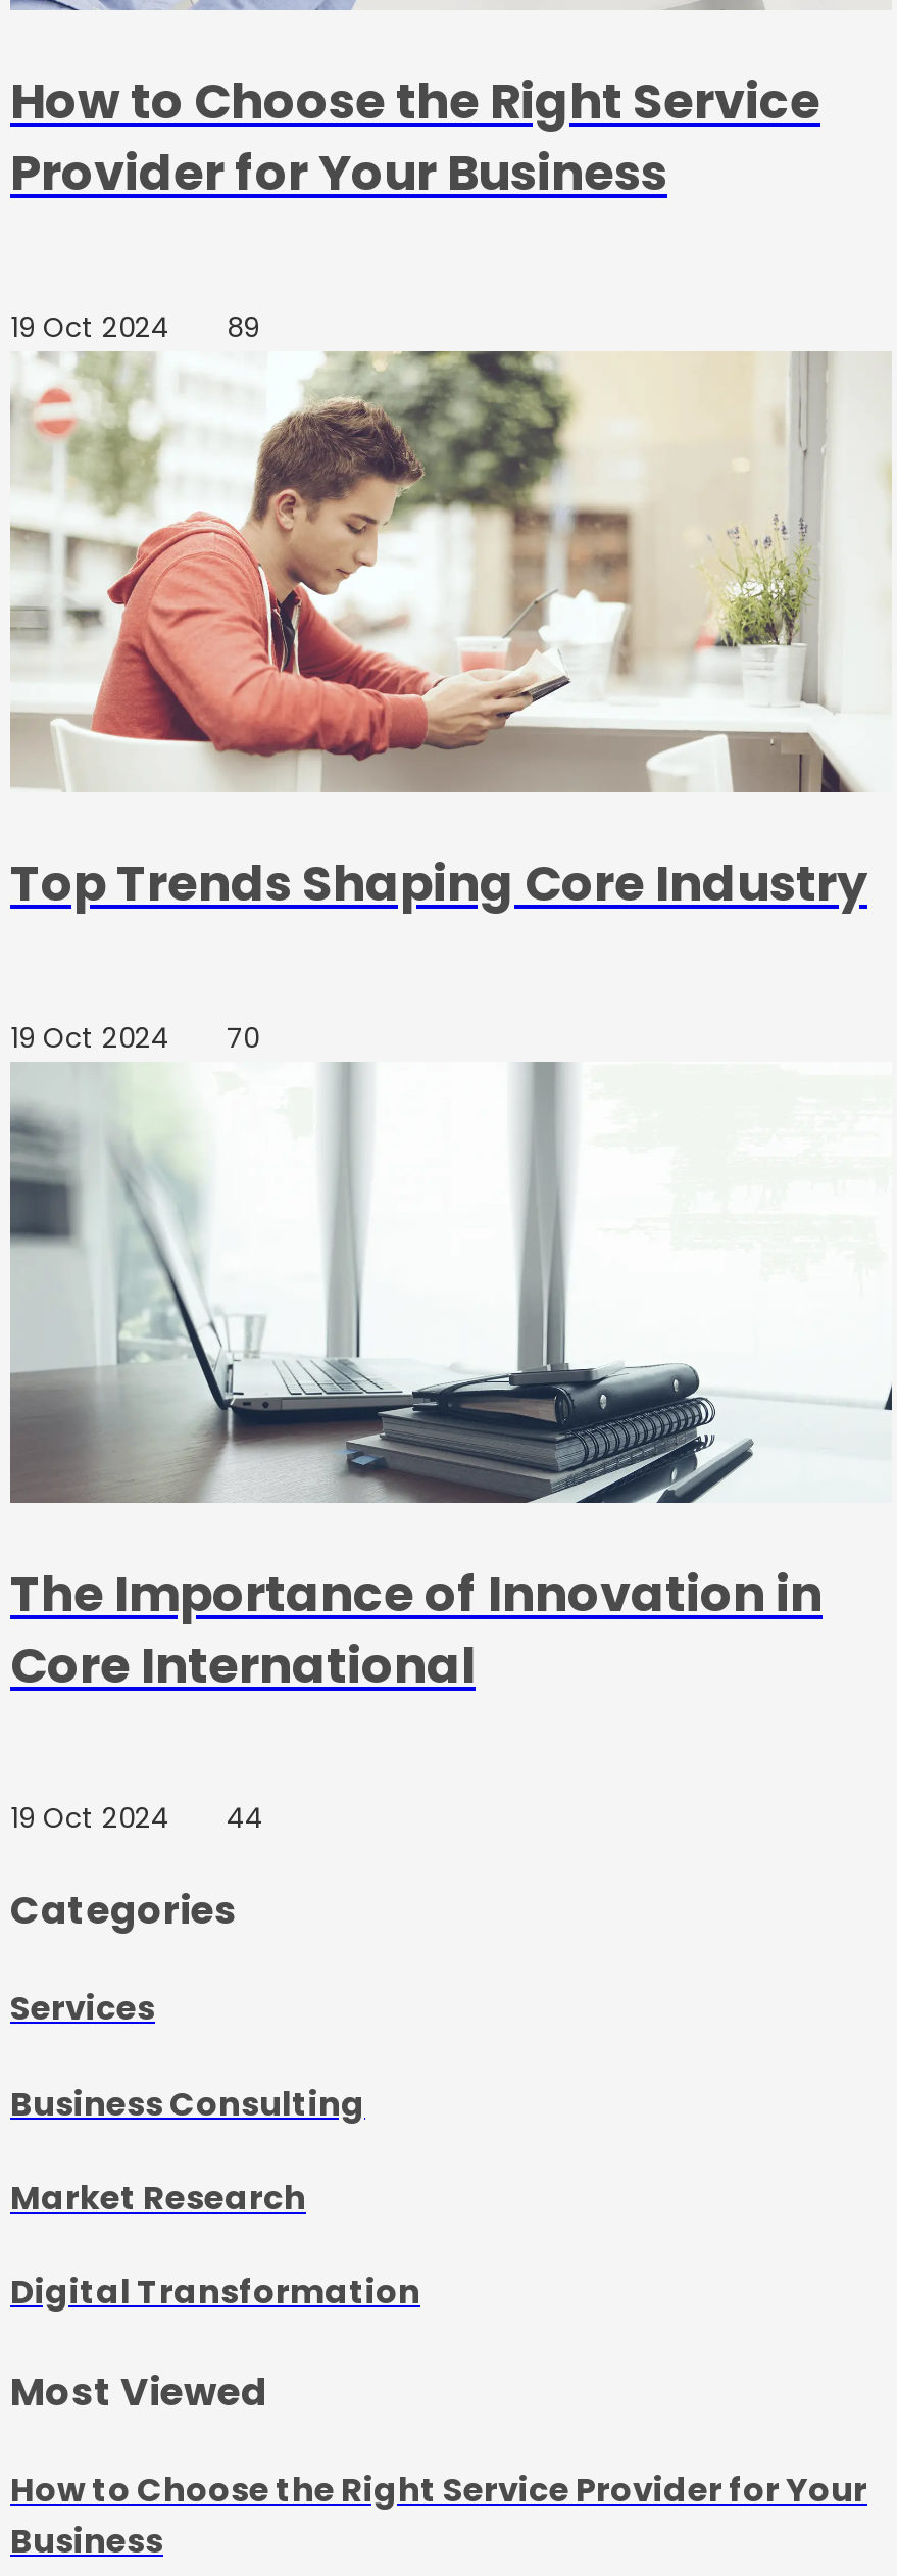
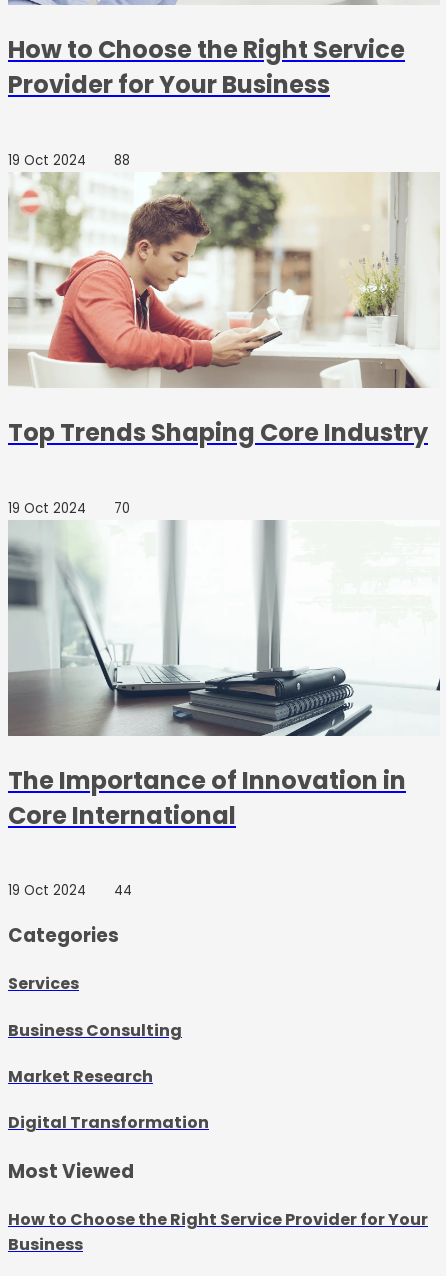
[10,308,259,347] 19 Oct 2024 89 -> [8,151,130,170] 19 Oct 2024 88

